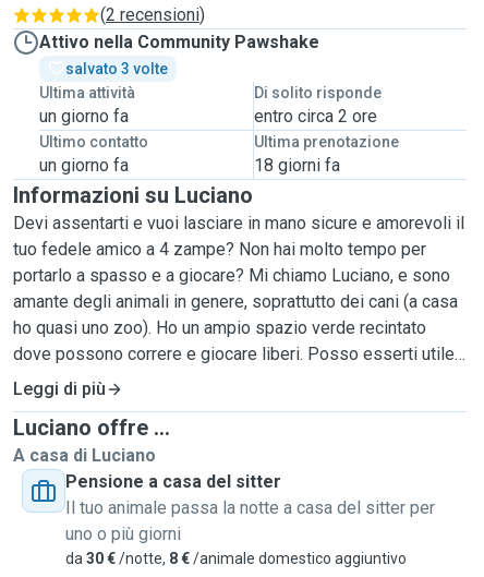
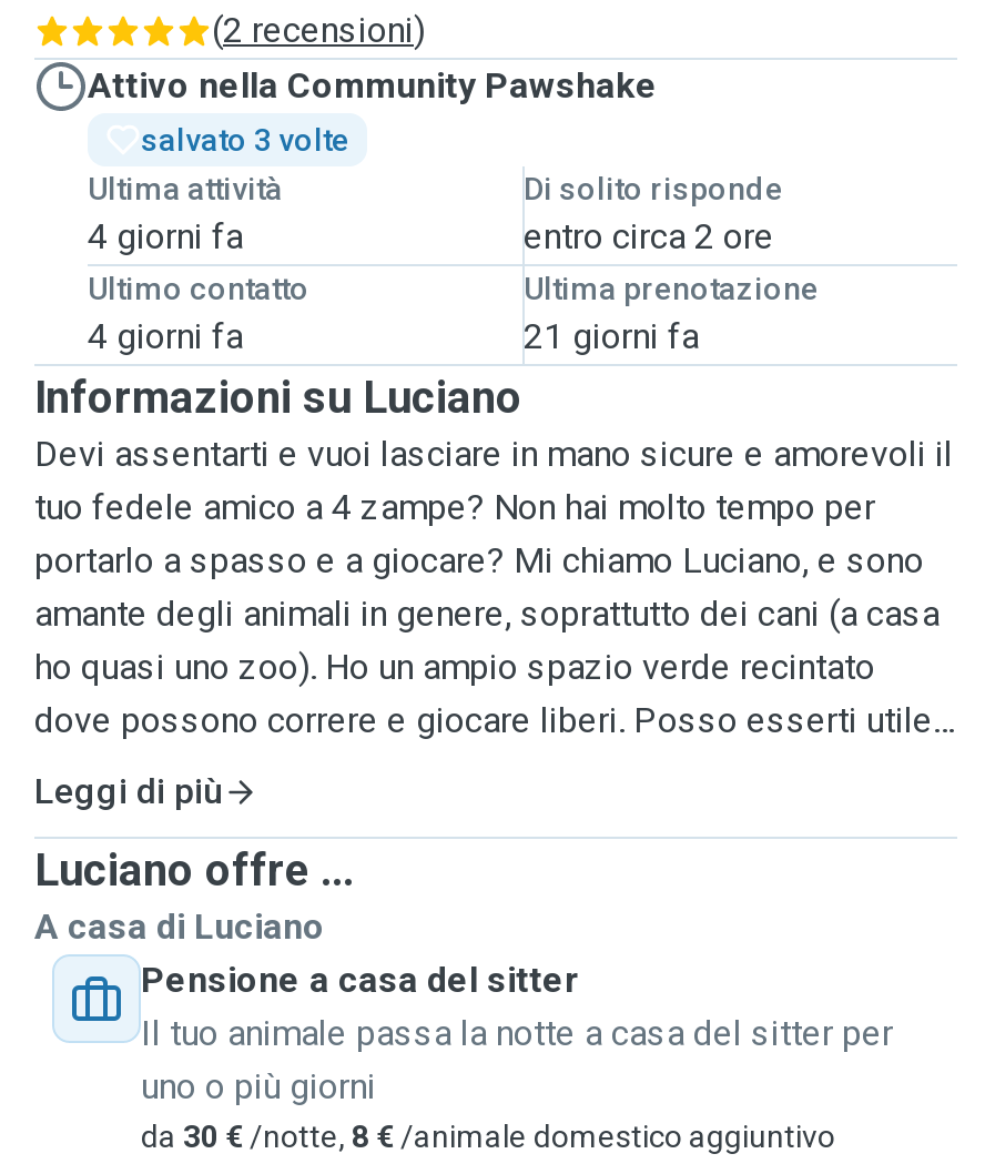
[39,106,129,127] un giorno fa -> [88,215,243,257] 4 giorni fa
[39,155,129,176] un giorno fa -> [88,315,243,357] 4 giorni fa
[253,155,340,176] 18 giorni fa -> [524,315,699,357] 21 giorni fa

